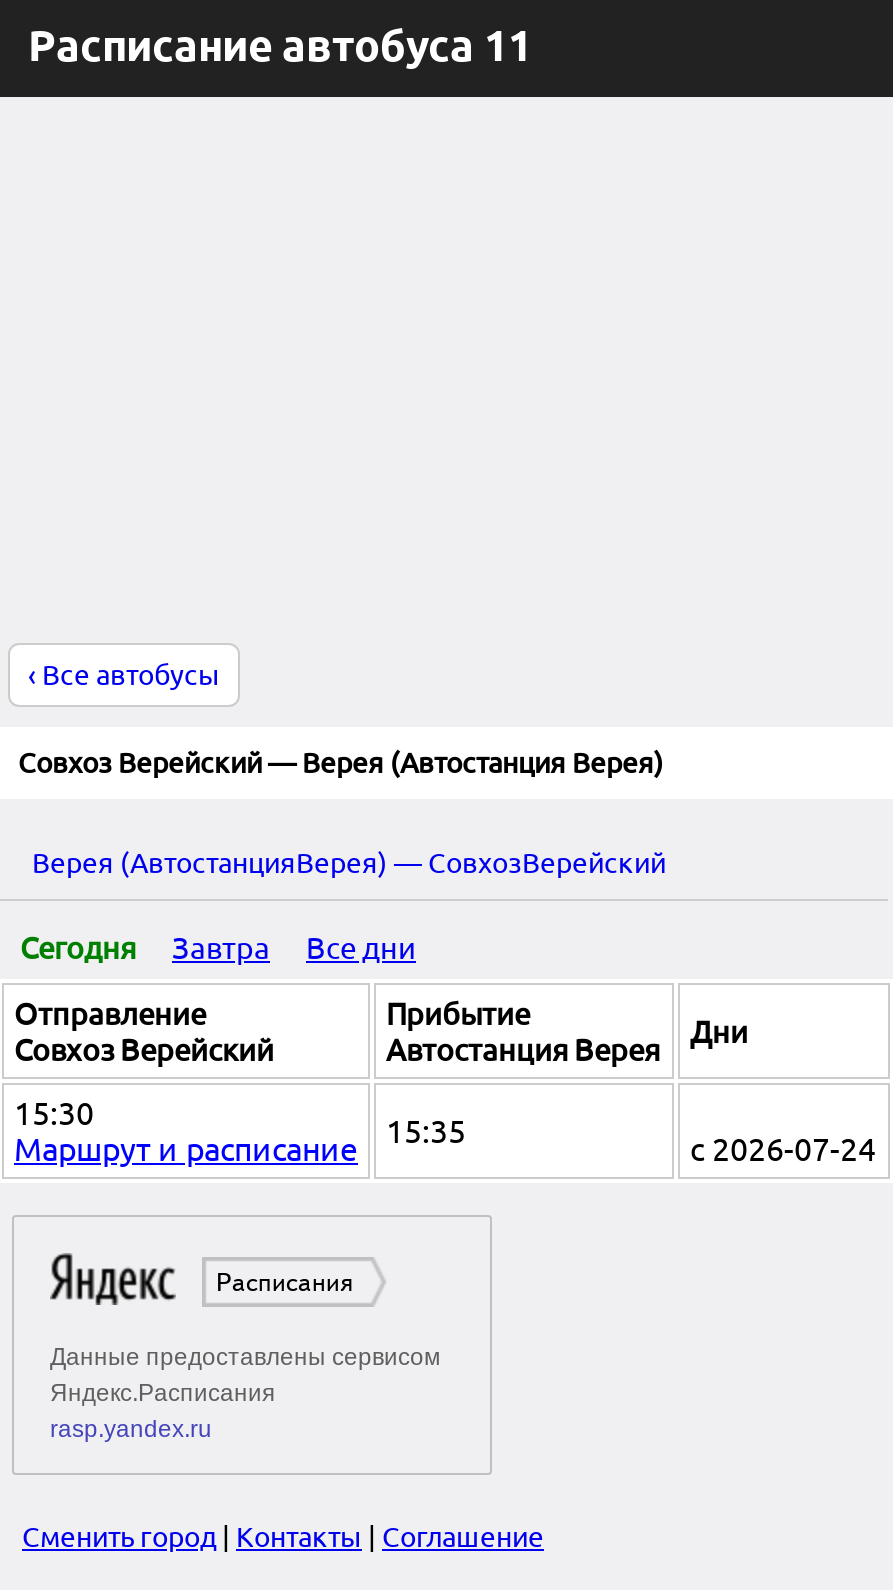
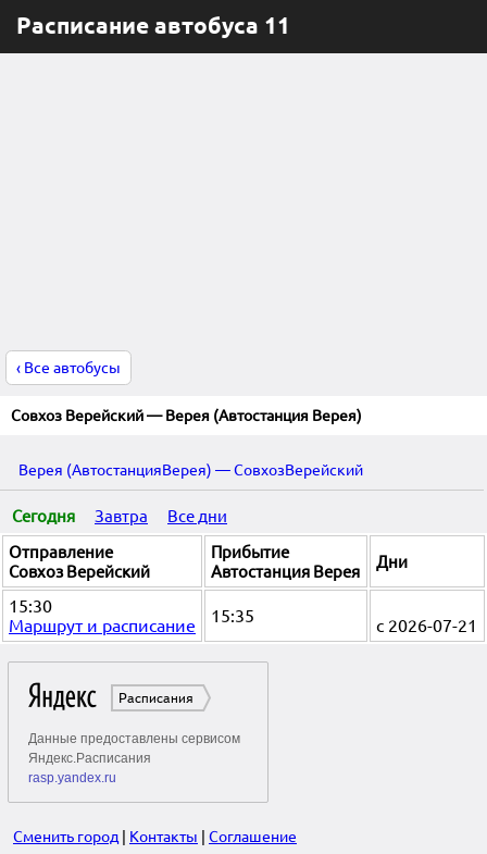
[690,1131,876,1167] с 2026-07-24 -> [376,616,477,635] с 2026-07-21

